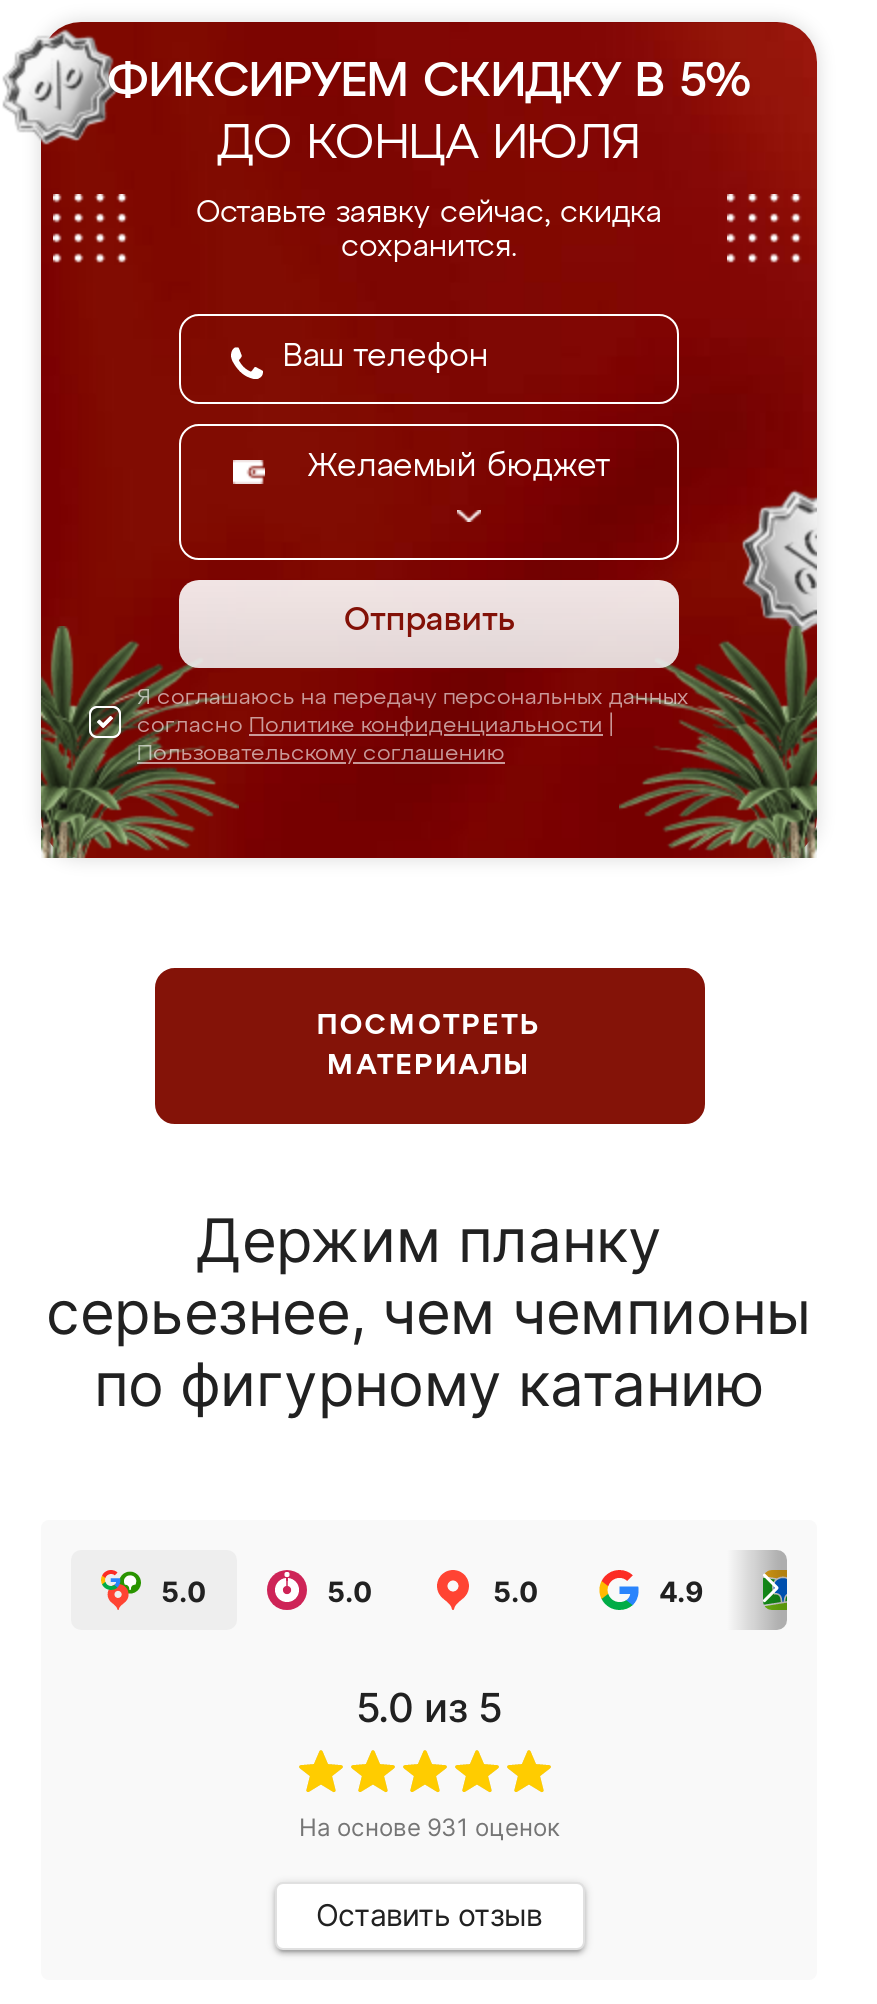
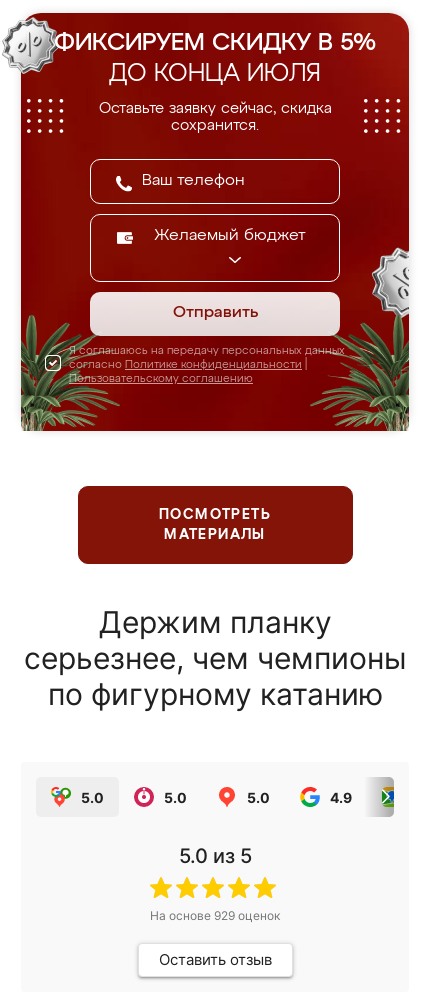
[299,1812,559,1842] На основе 931 оценок -> [150,908,280,923] На основе 929 оценок

